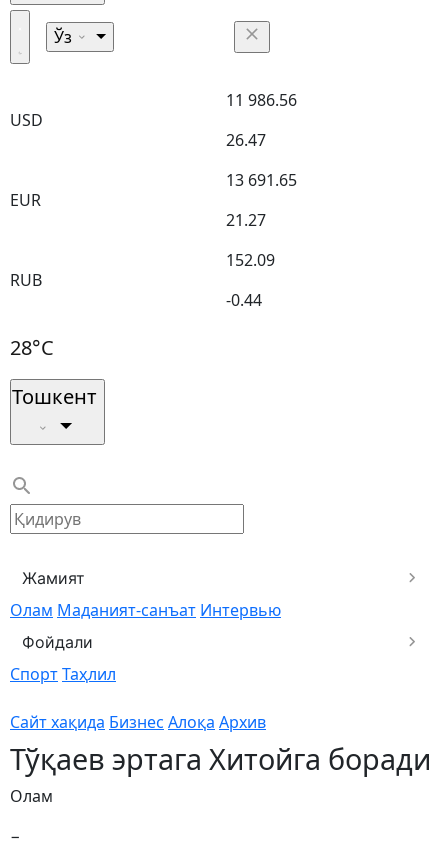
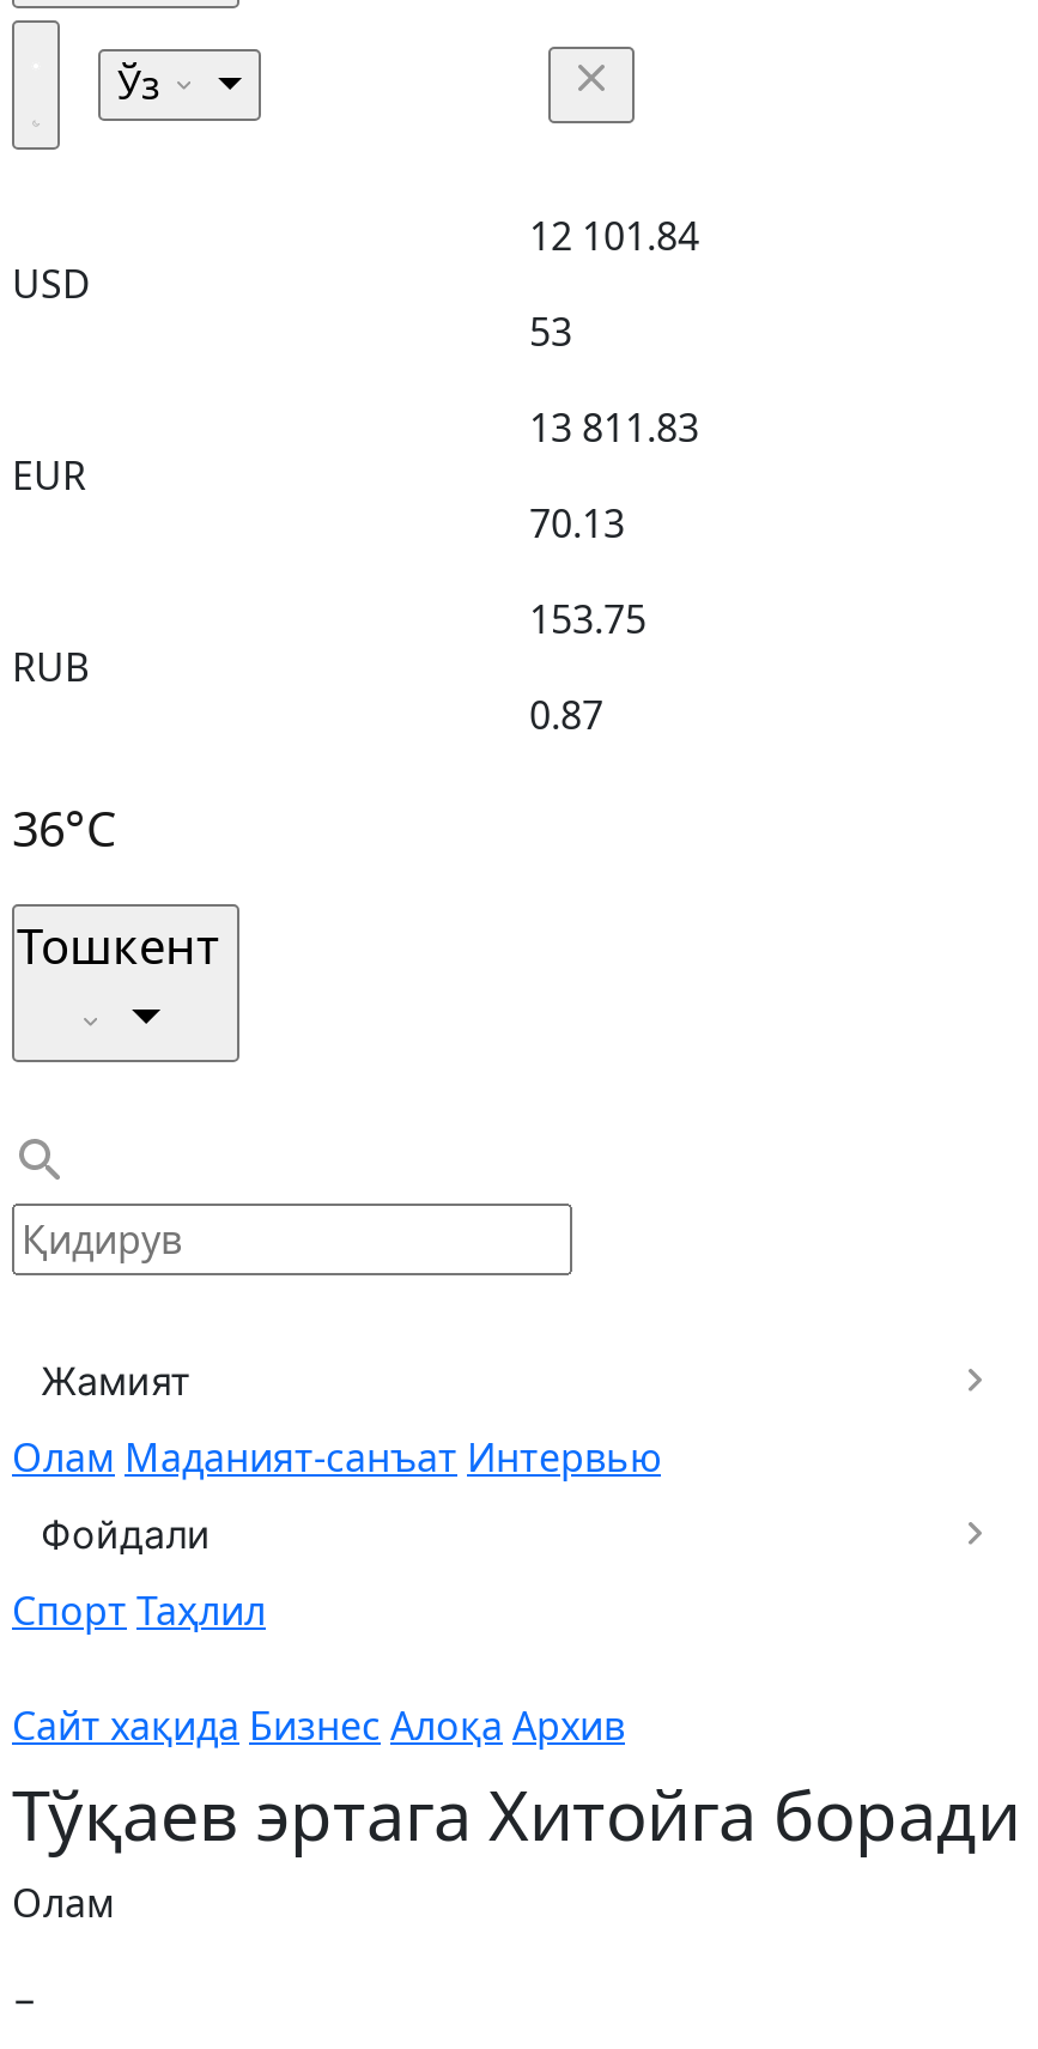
[226,89,297,111] 11 986.56 -> [529,210,699,262] 12 101.84
[226,129,266,151] 26.47 -> [529,305,572,358] 53
[226,169,297,191] 13 691.65 -> [529,401,699,454] 13 811.83
[226,209,266,231] 21.27 -> [529,497,625,550] 70.13
[226,249,275,271] 152.09 -> [529,593,647,645] 153.75
[226,289,262,311] -0.44 -> [529,689,603,741] 0.87
[10,334,54,361] 28°C -> [12,796,117,861] 36°C

